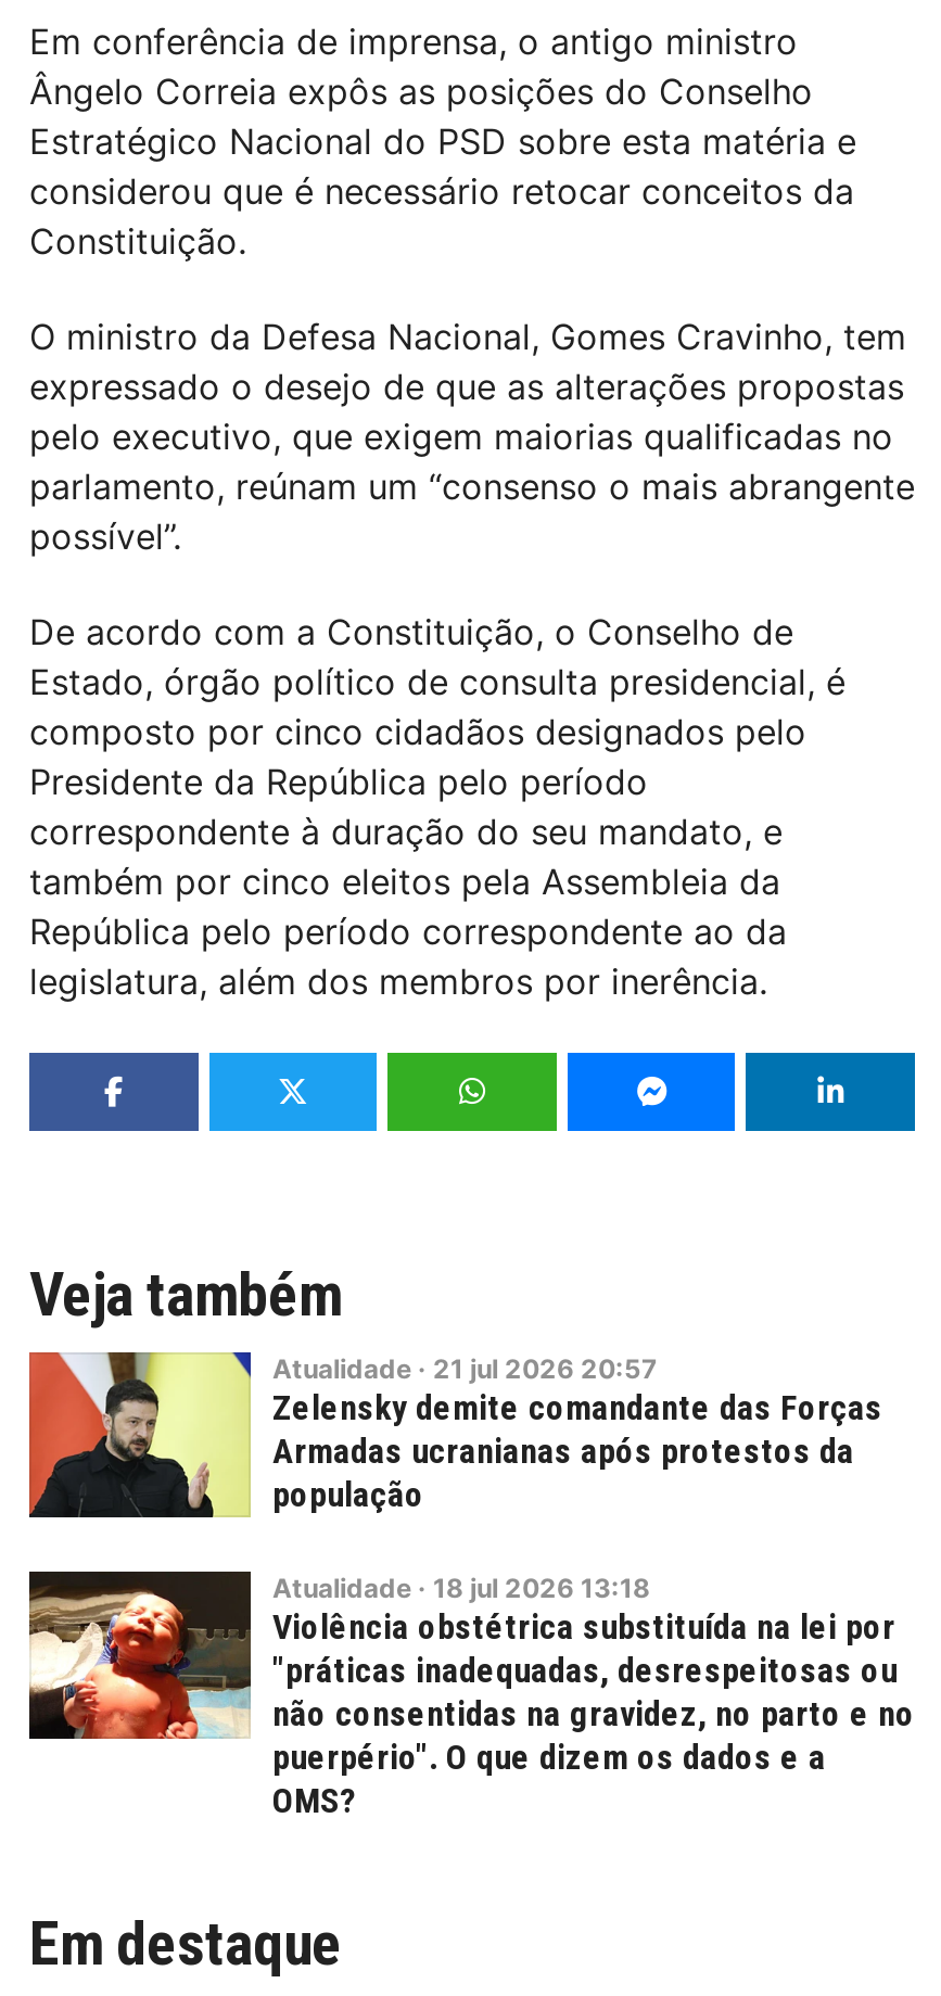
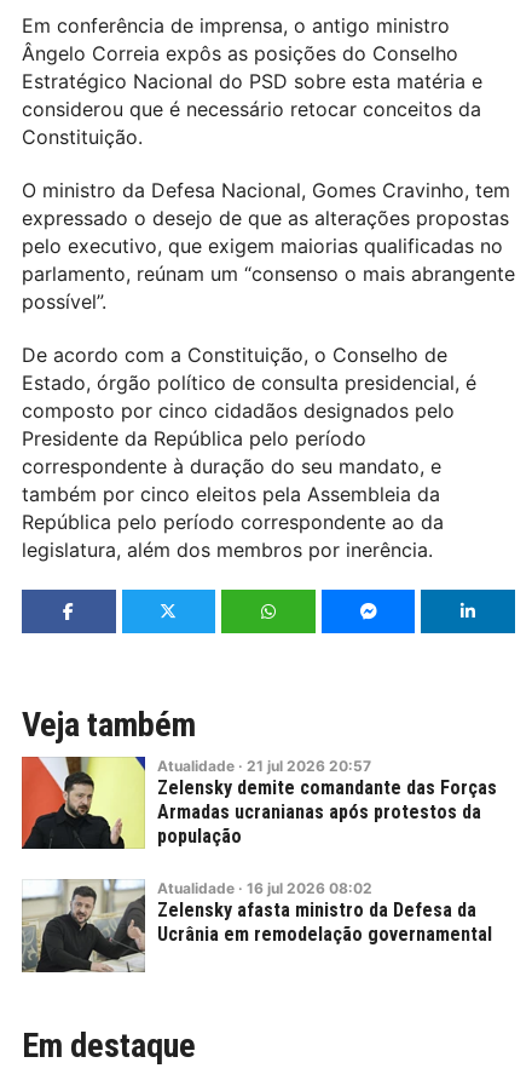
[27,1569,915,1821] [image] | Atualidade · 18 jul 2026 13:18 | Violência obstétrica substituída na lei por | "práticas inadequadas, desrespeitosas ou | não consentidas na gravidez, no parto e no | puerpério". O que dizem os dados e a | OMS? -> [21,879,492,974] [image] | Atualidade · 16 jul 2026 08:02 | Zelensky afasta ministro da Defesa da | Ucrânia em remodelação governamental

